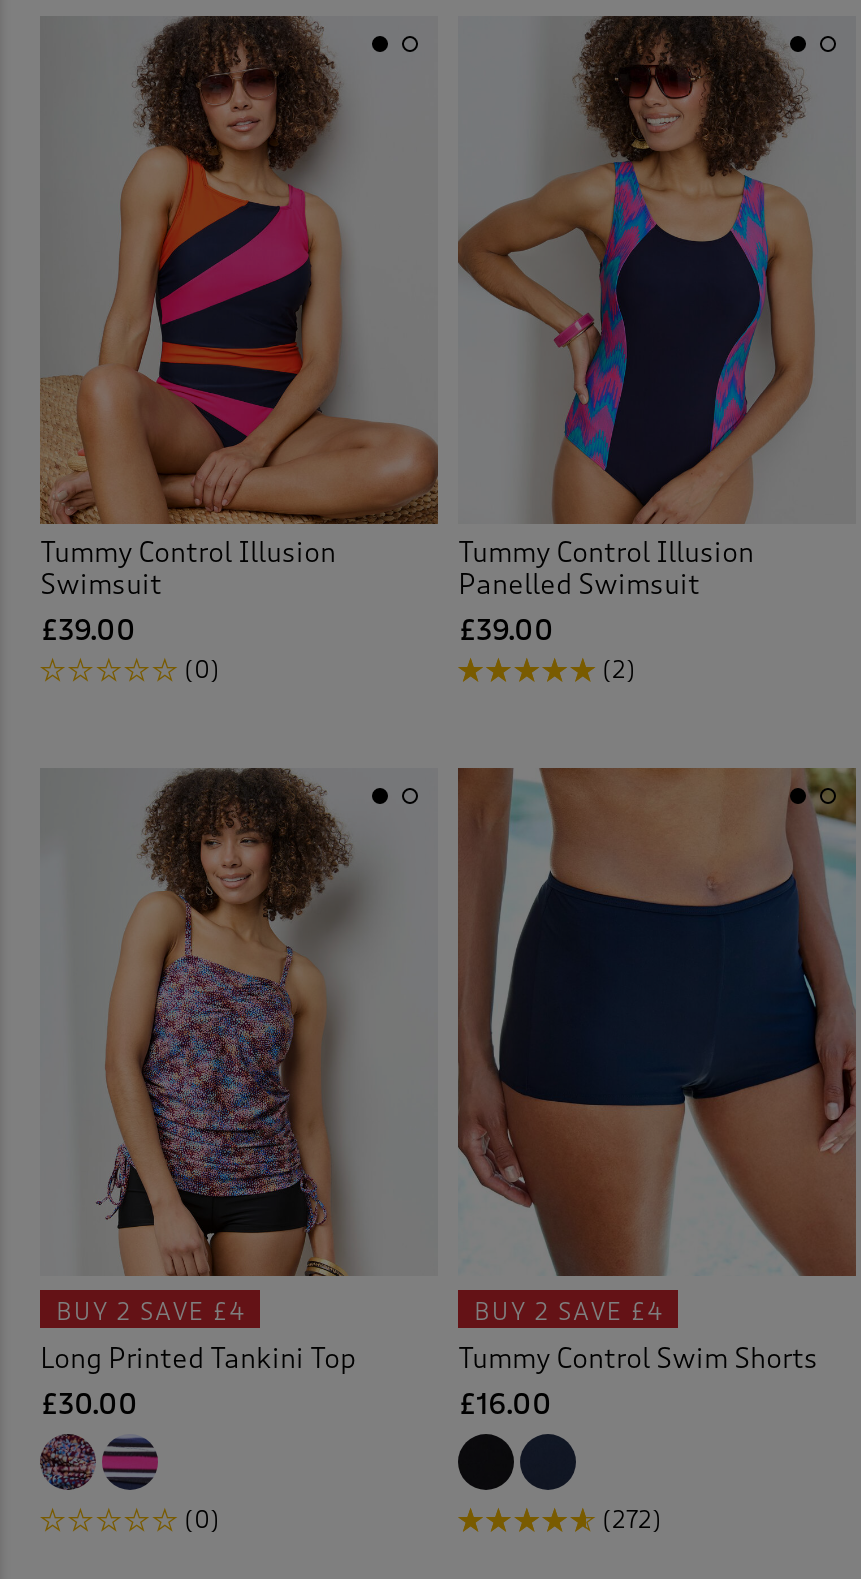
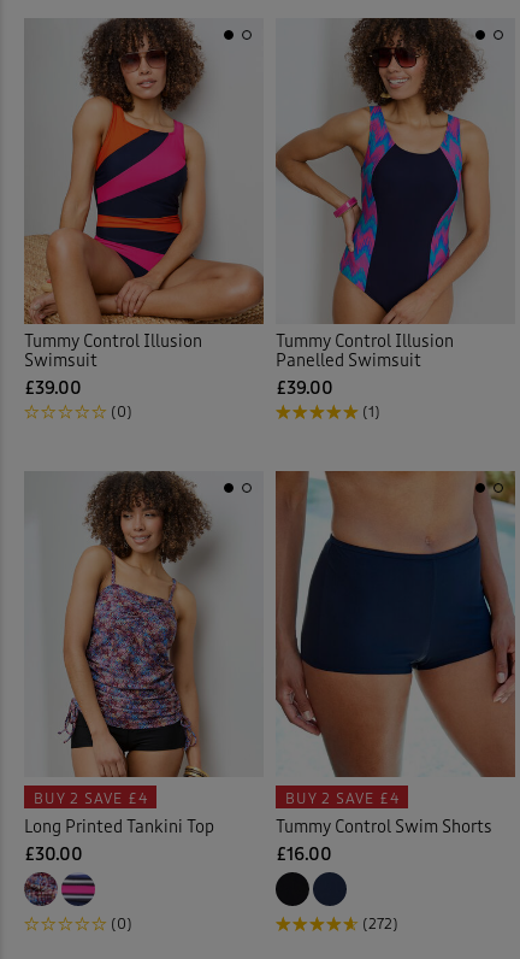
[602,656,636,684] (2) -> [362,403,380,420] (1)

